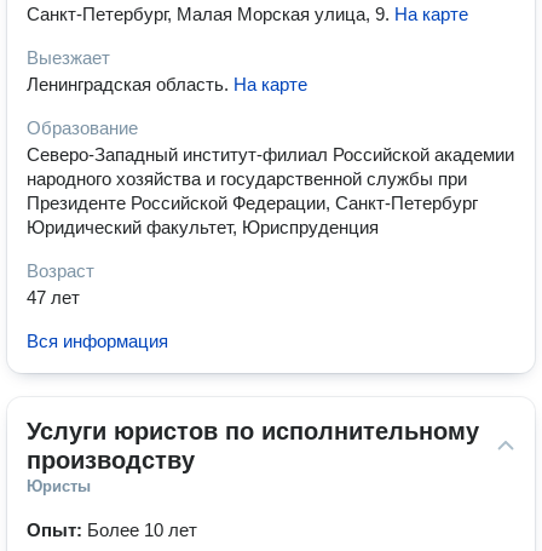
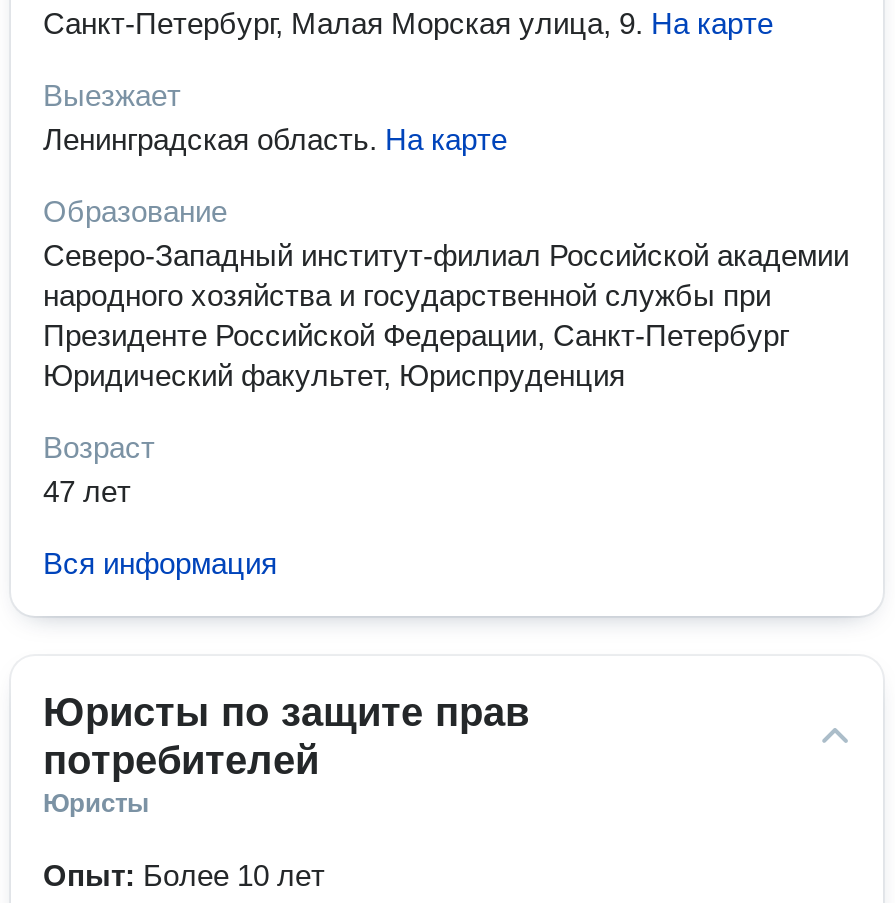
[27,418,479,473] Услуги юристов по исполнительному | производству -> [43,690,529,782] Юристы по защите прав | потребителей

